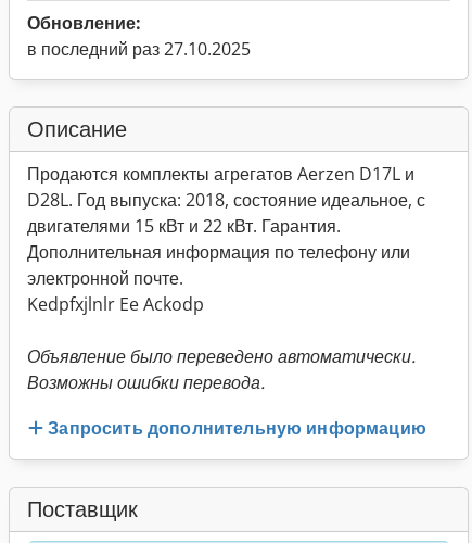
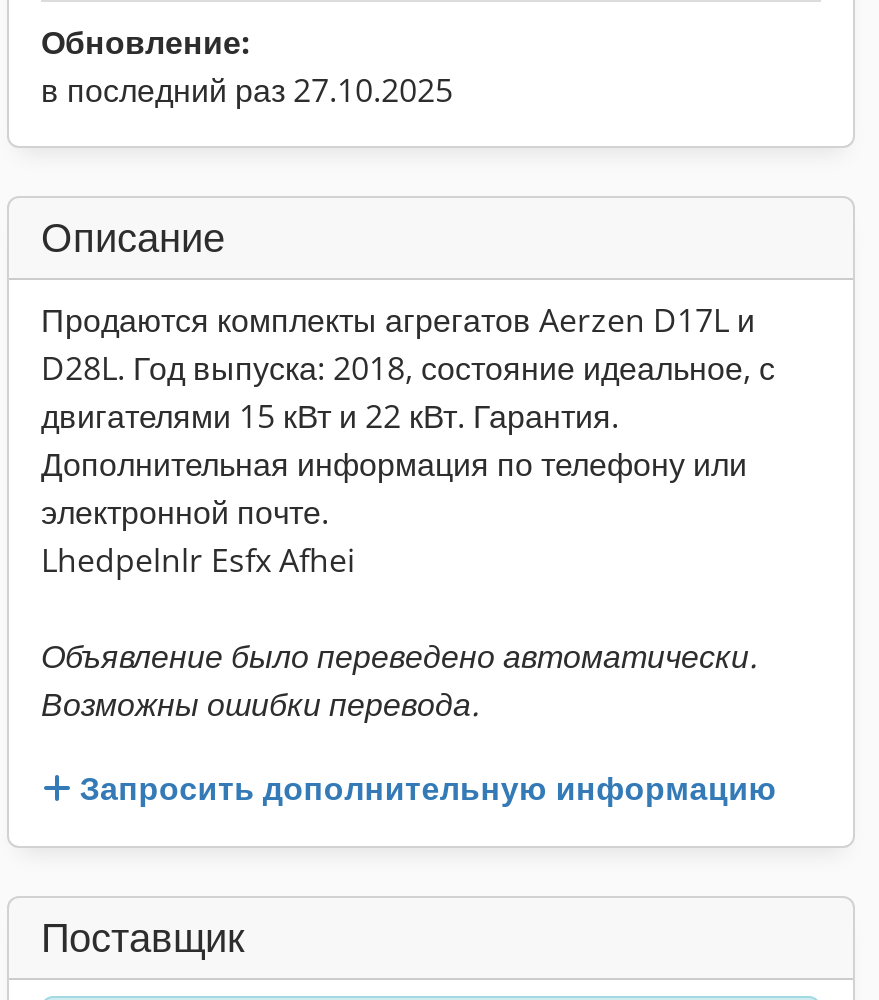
[27,292,204,316] Kedpfxjlnlr Ee Ackodp -> [41,538,355,582] Lhedpelnlr Esfx Afhei

